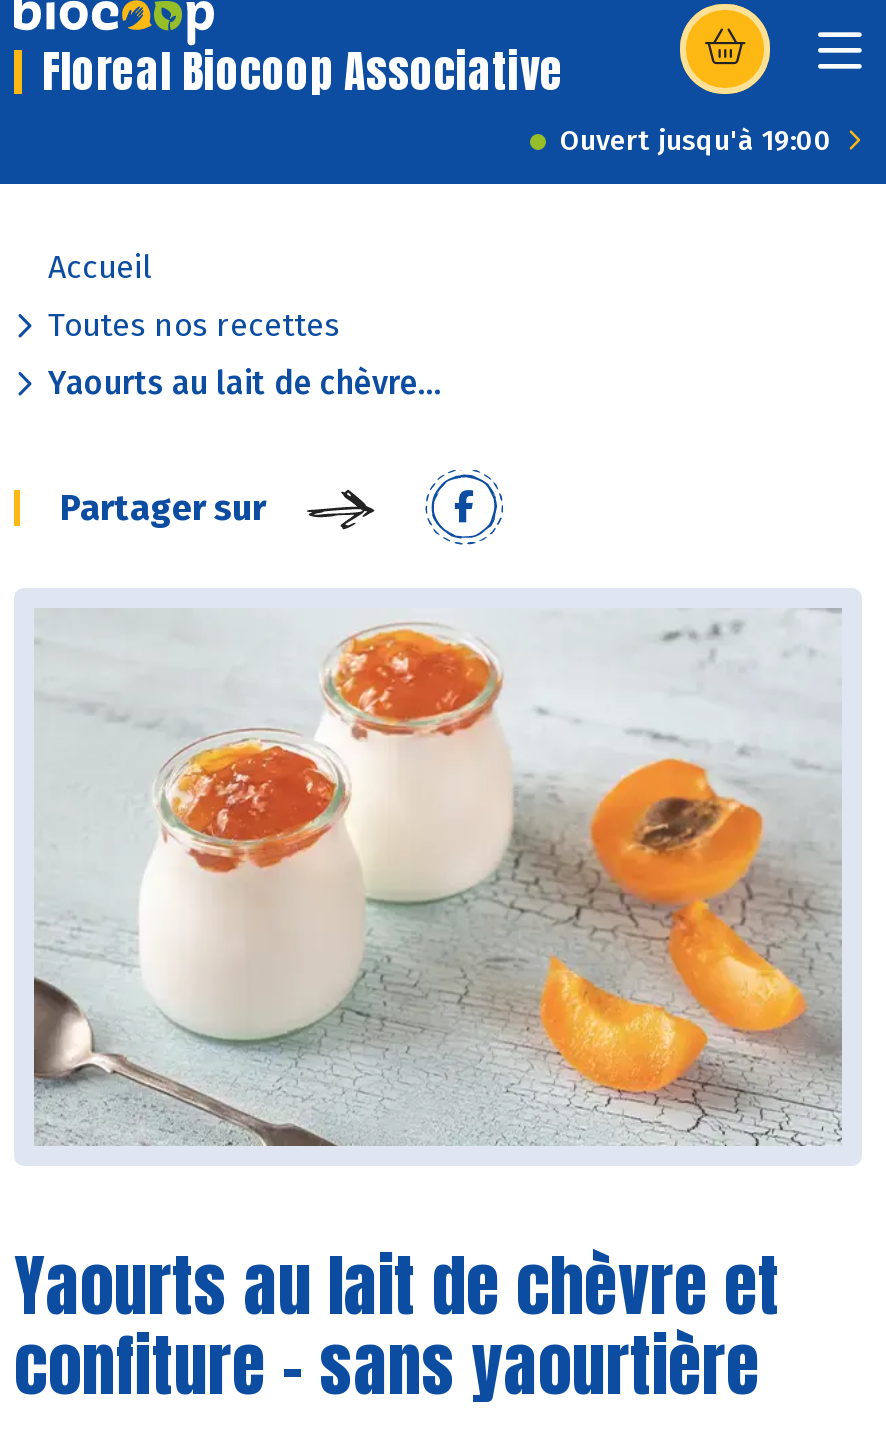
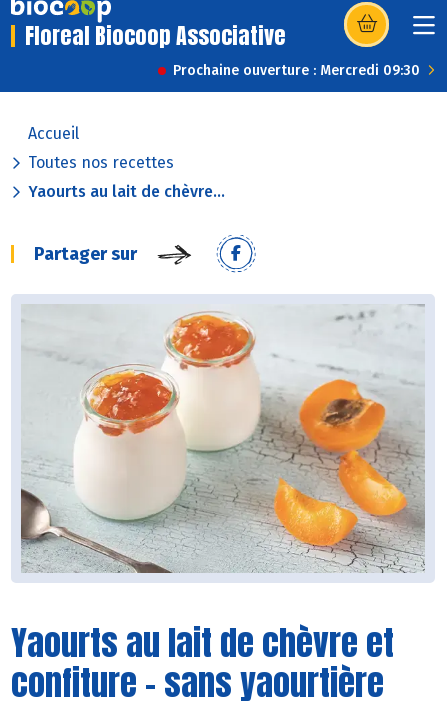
[560,124,832,158] Ouvert jusqu'à 19:00 -> [173,62,420,79] Prochaine ouverture : Mercredi 09:30

